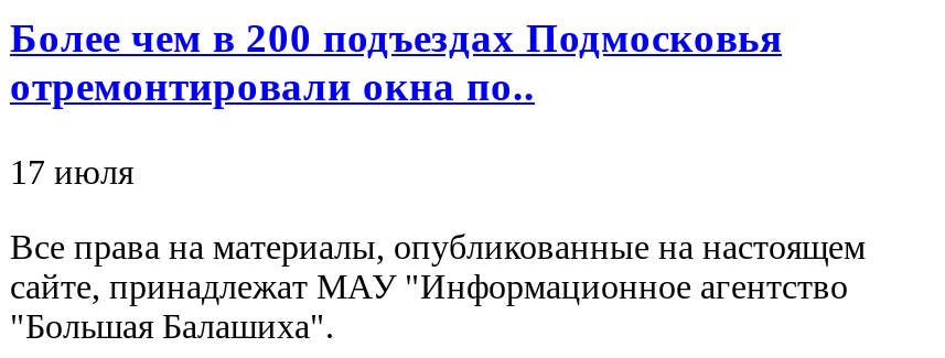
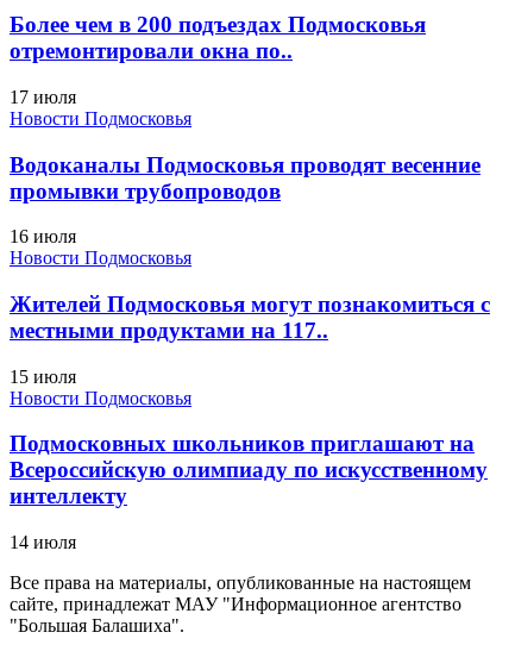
none -> [10,108,490,552] Новости Подмосковья | Водоканалы Подмосковья проводят весенние | промывки трубопроводов | 16 июля | Новости Подмосковья | Жителей Подмосковья могут познакомиться с | местными продуктами на 117.. | 15 июля | Новости Подмосковья | Подмосковных школьников приглашают на | Всероссийскую олимпиаду по искусственному | интеллекту | 14 июля

